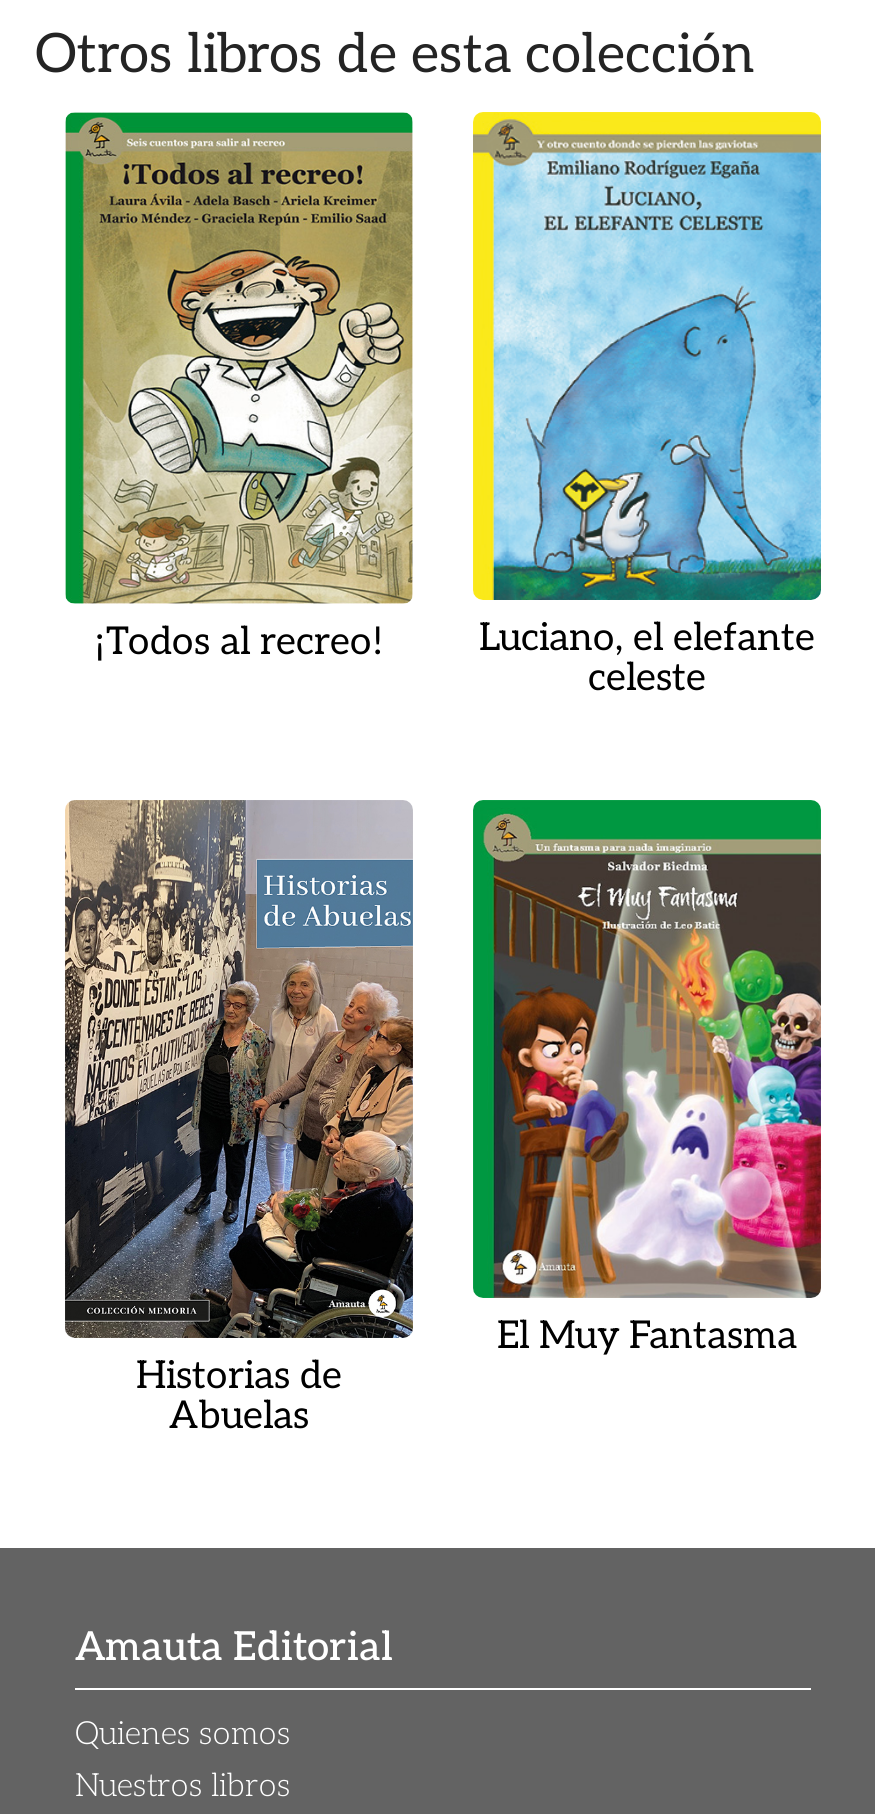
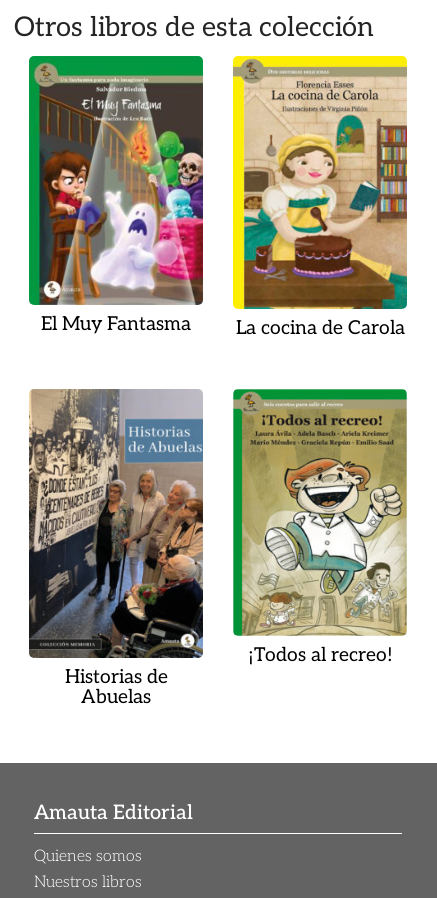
moved [65,112,413,666] -> [233,389,408,667]: [image] | ¡Todos al recreo!
[473,140,823,702] [image] | Luciano, el elefante | celeste -> [235,72,408,340] [image] | La cocina de Carola
moved [483,800,823,1359] -> [29,56,204,335]: [image] | El Muy Fantasma

